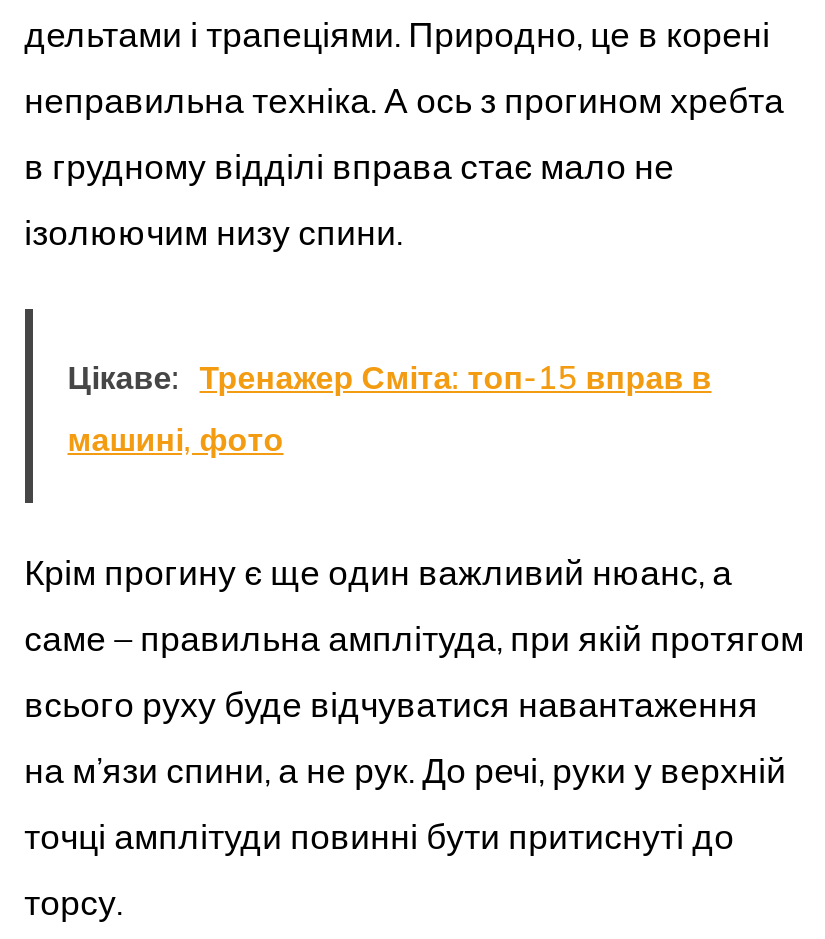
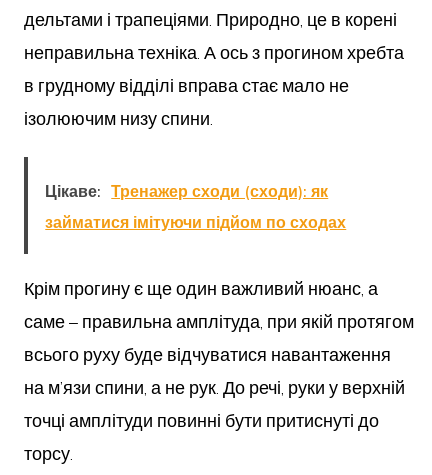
[68,357,712,397] Цікаве: Тренажер Сміта: топ-15 вправ в -> [45,181,328,201] Цікаве: Тренажер сходи (сходи): як
[68,419,284,459] машині, фото -> [45,212,346,232] займатися імітуючи підйом по сходах

